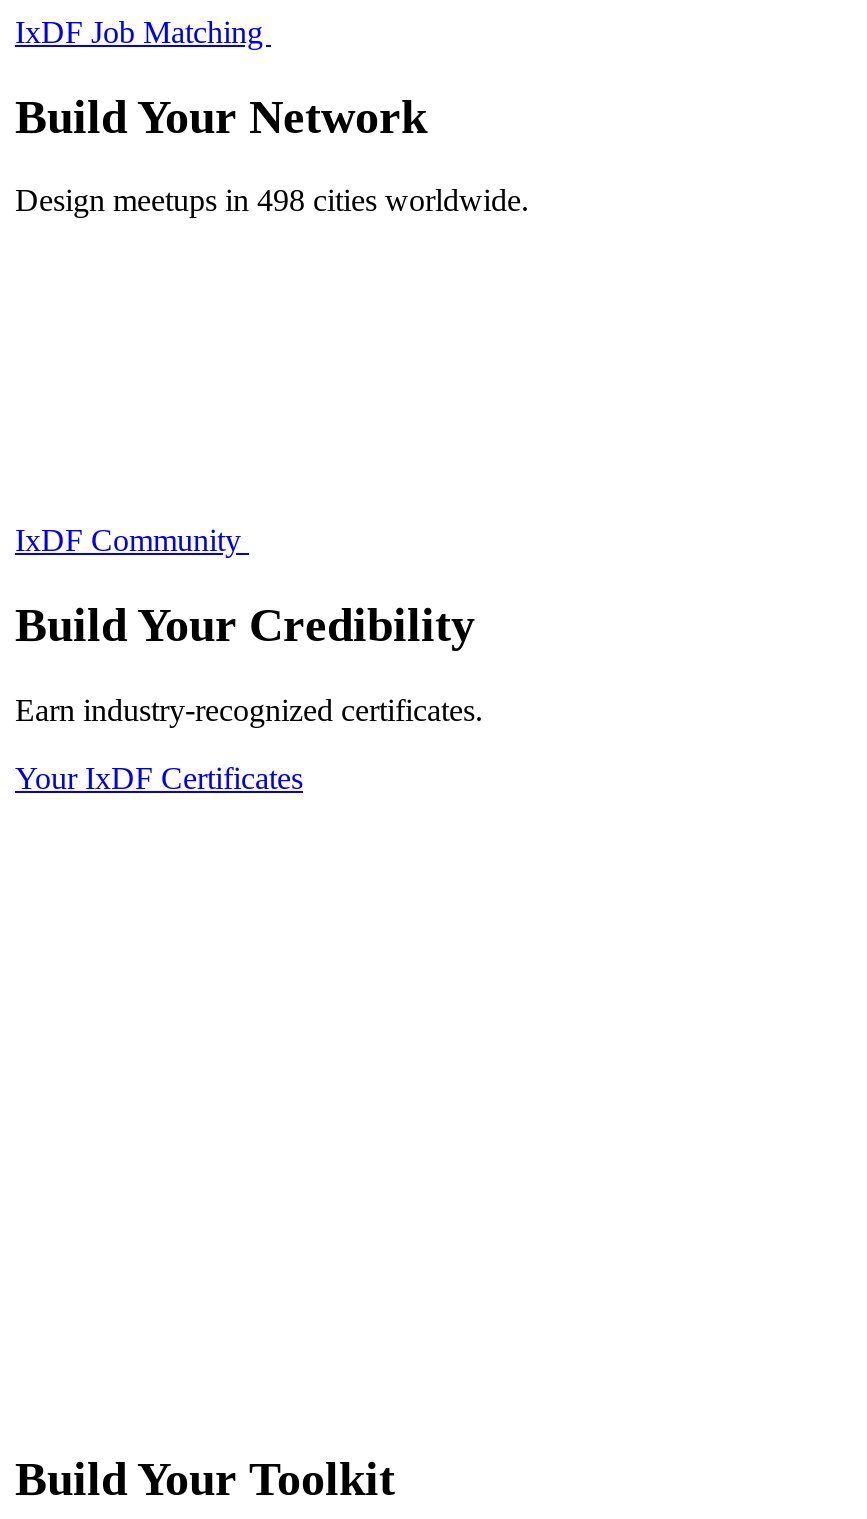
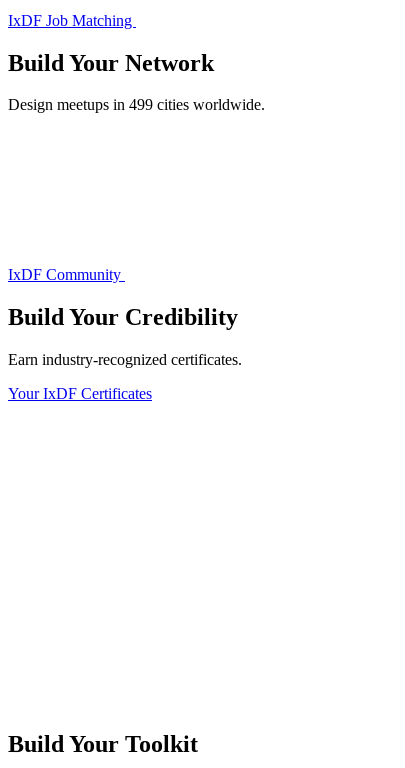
[15,184,529,218] Design meetups in 498 cities worldwide. -> [8,96,265,113] Design meetups in 499 cities worldwide.

